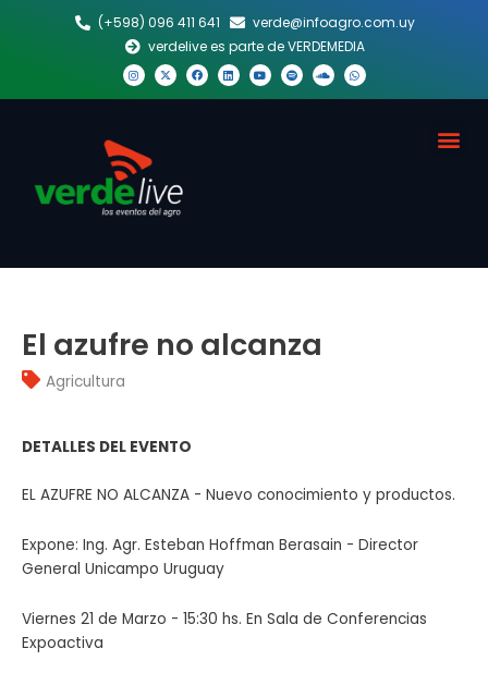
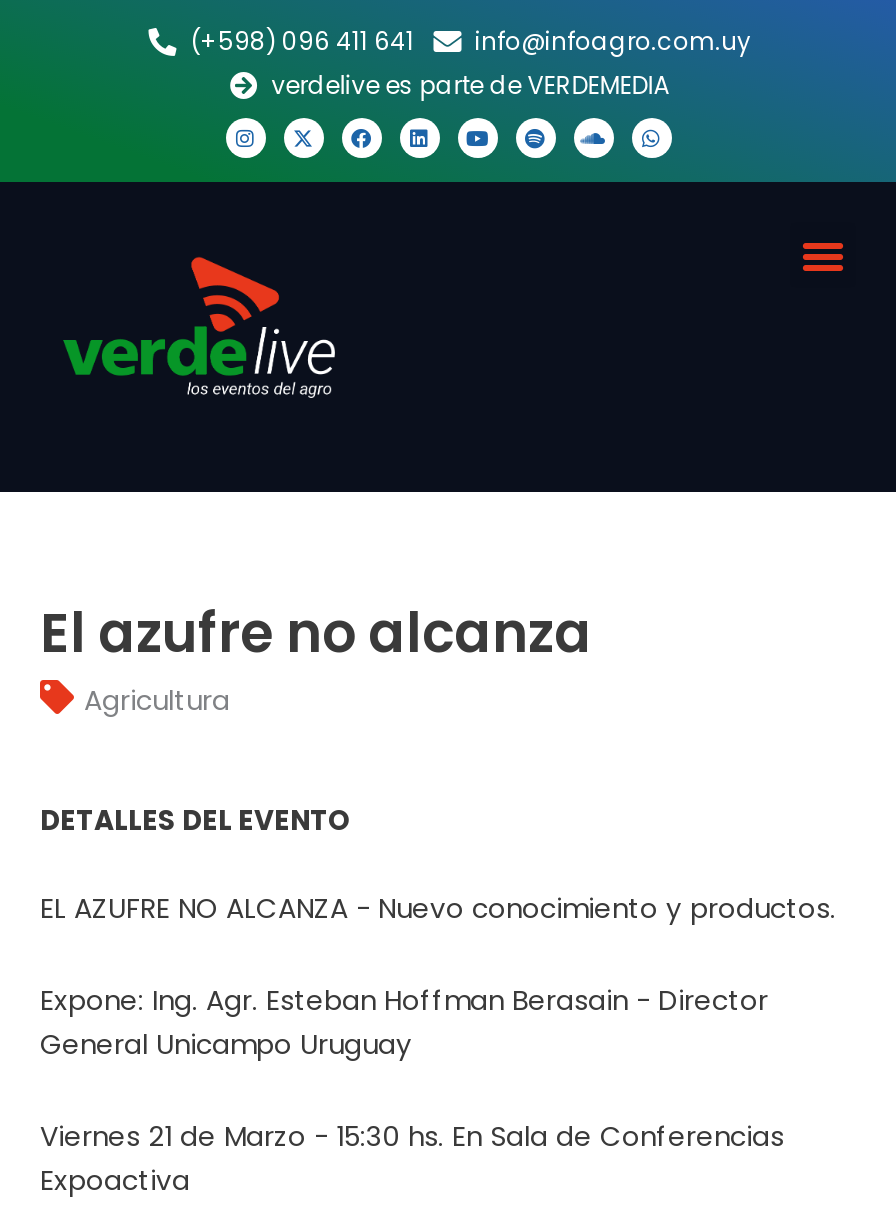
[253,13,415,32] verde@infoagro.com.uy -> [475,24,751,58] info@infoagro.com.uy

